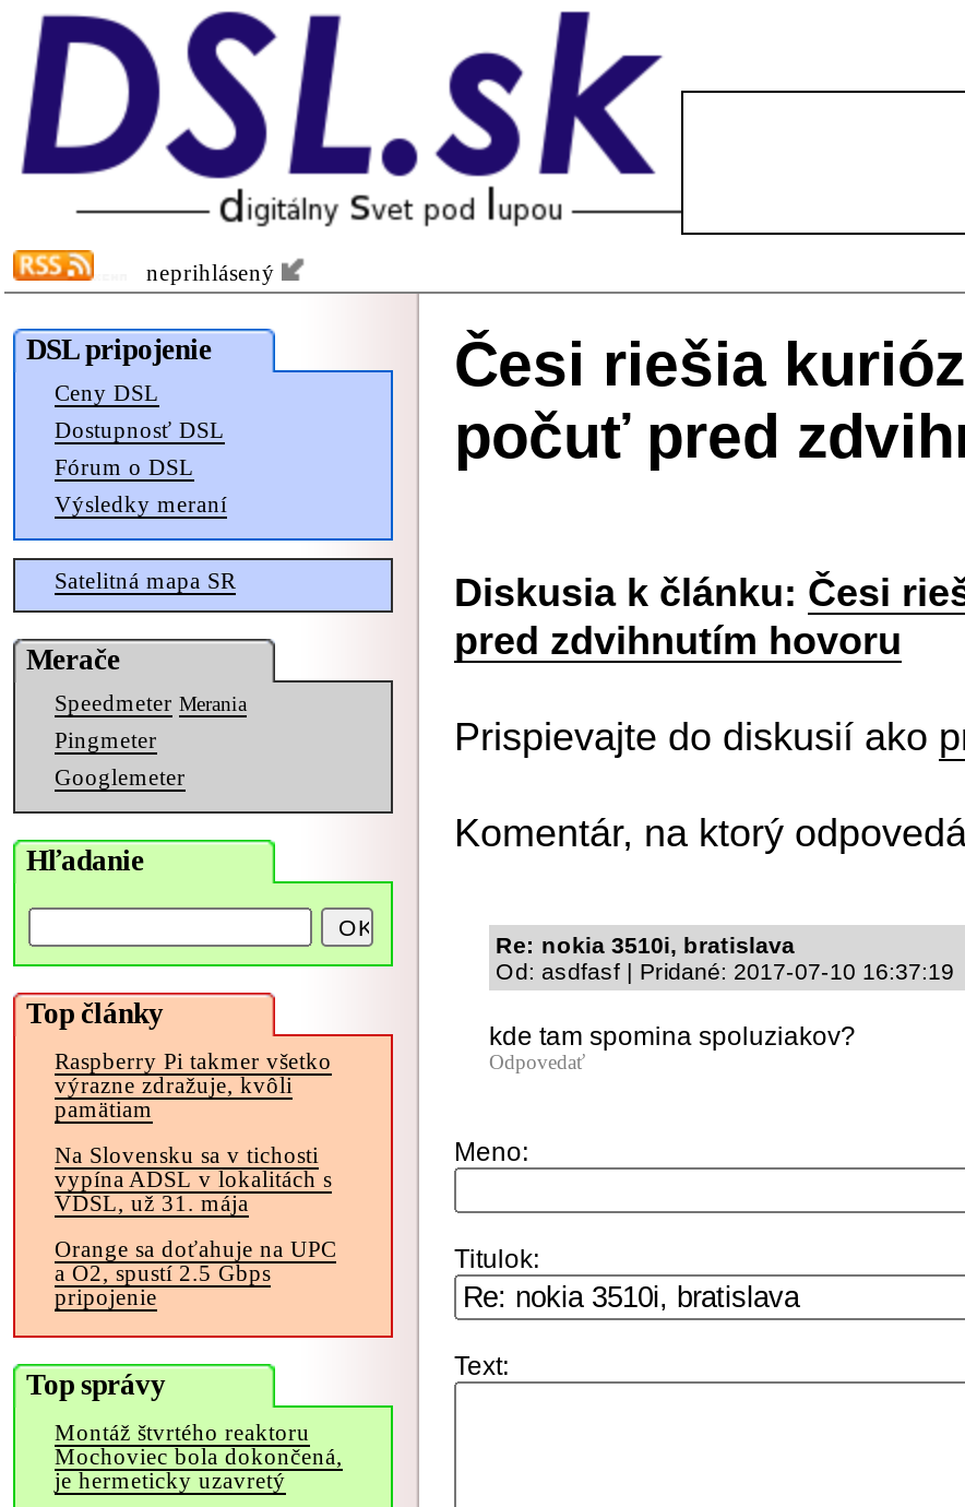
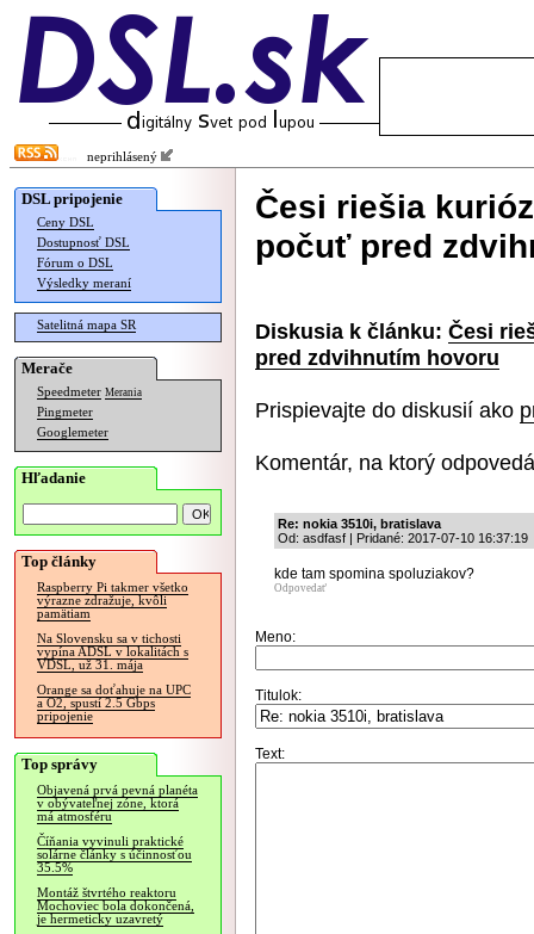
none -> [37,784,198,874] Objavená prvá pevná planéta | v obývateľnej zóne, ktorá | má atmosféru | Číňania vyvinuli praktické | solárne články s účinnosťou | 35.5%

